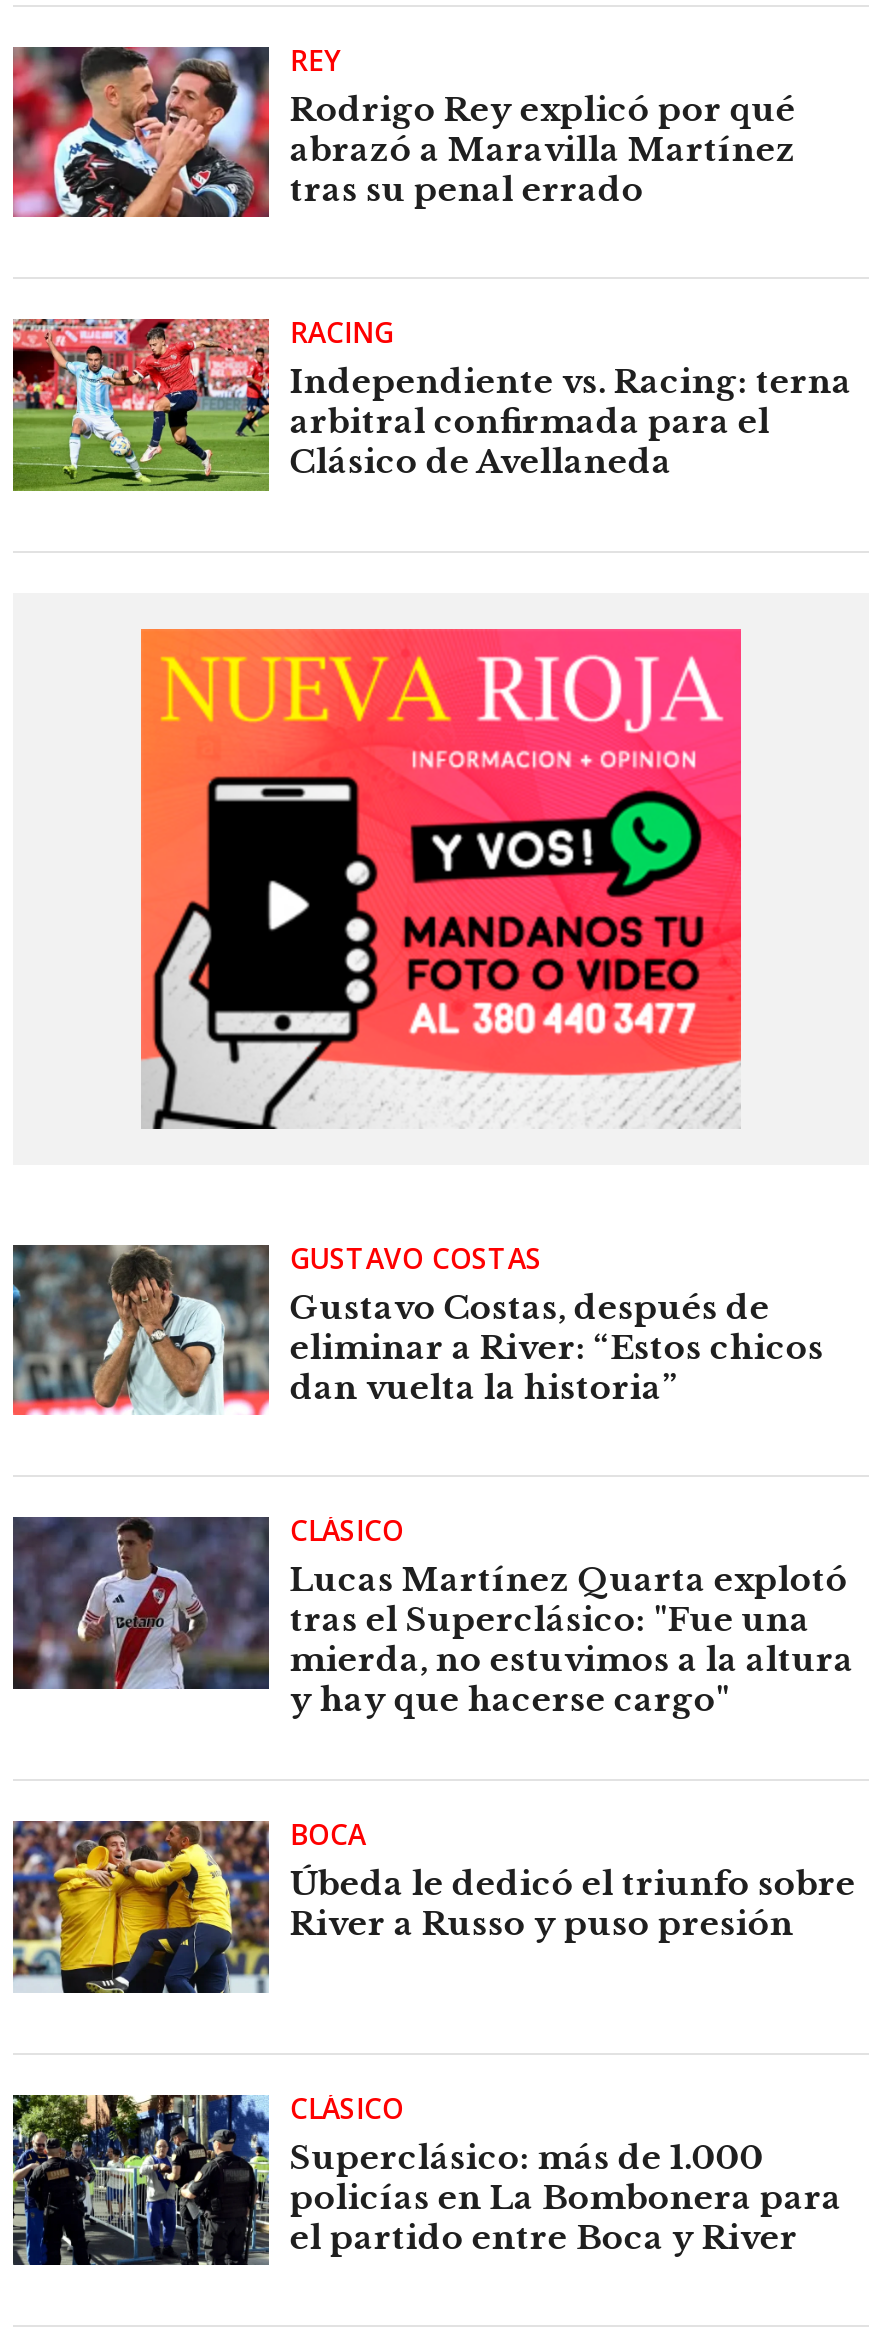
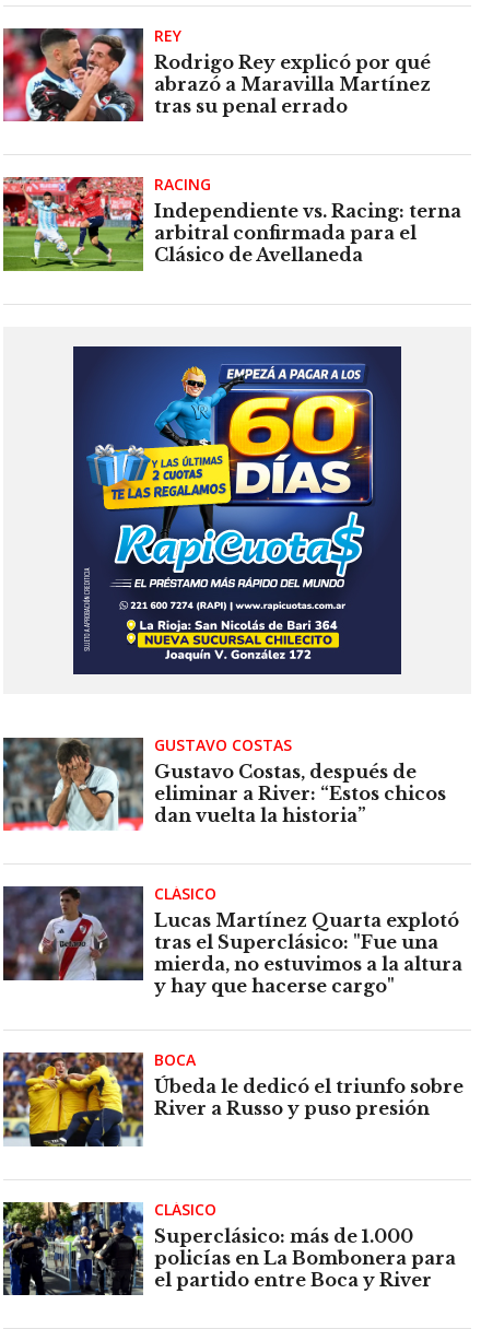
[139,627,743,1129] [image] -> [72,345,402,675] [image]

